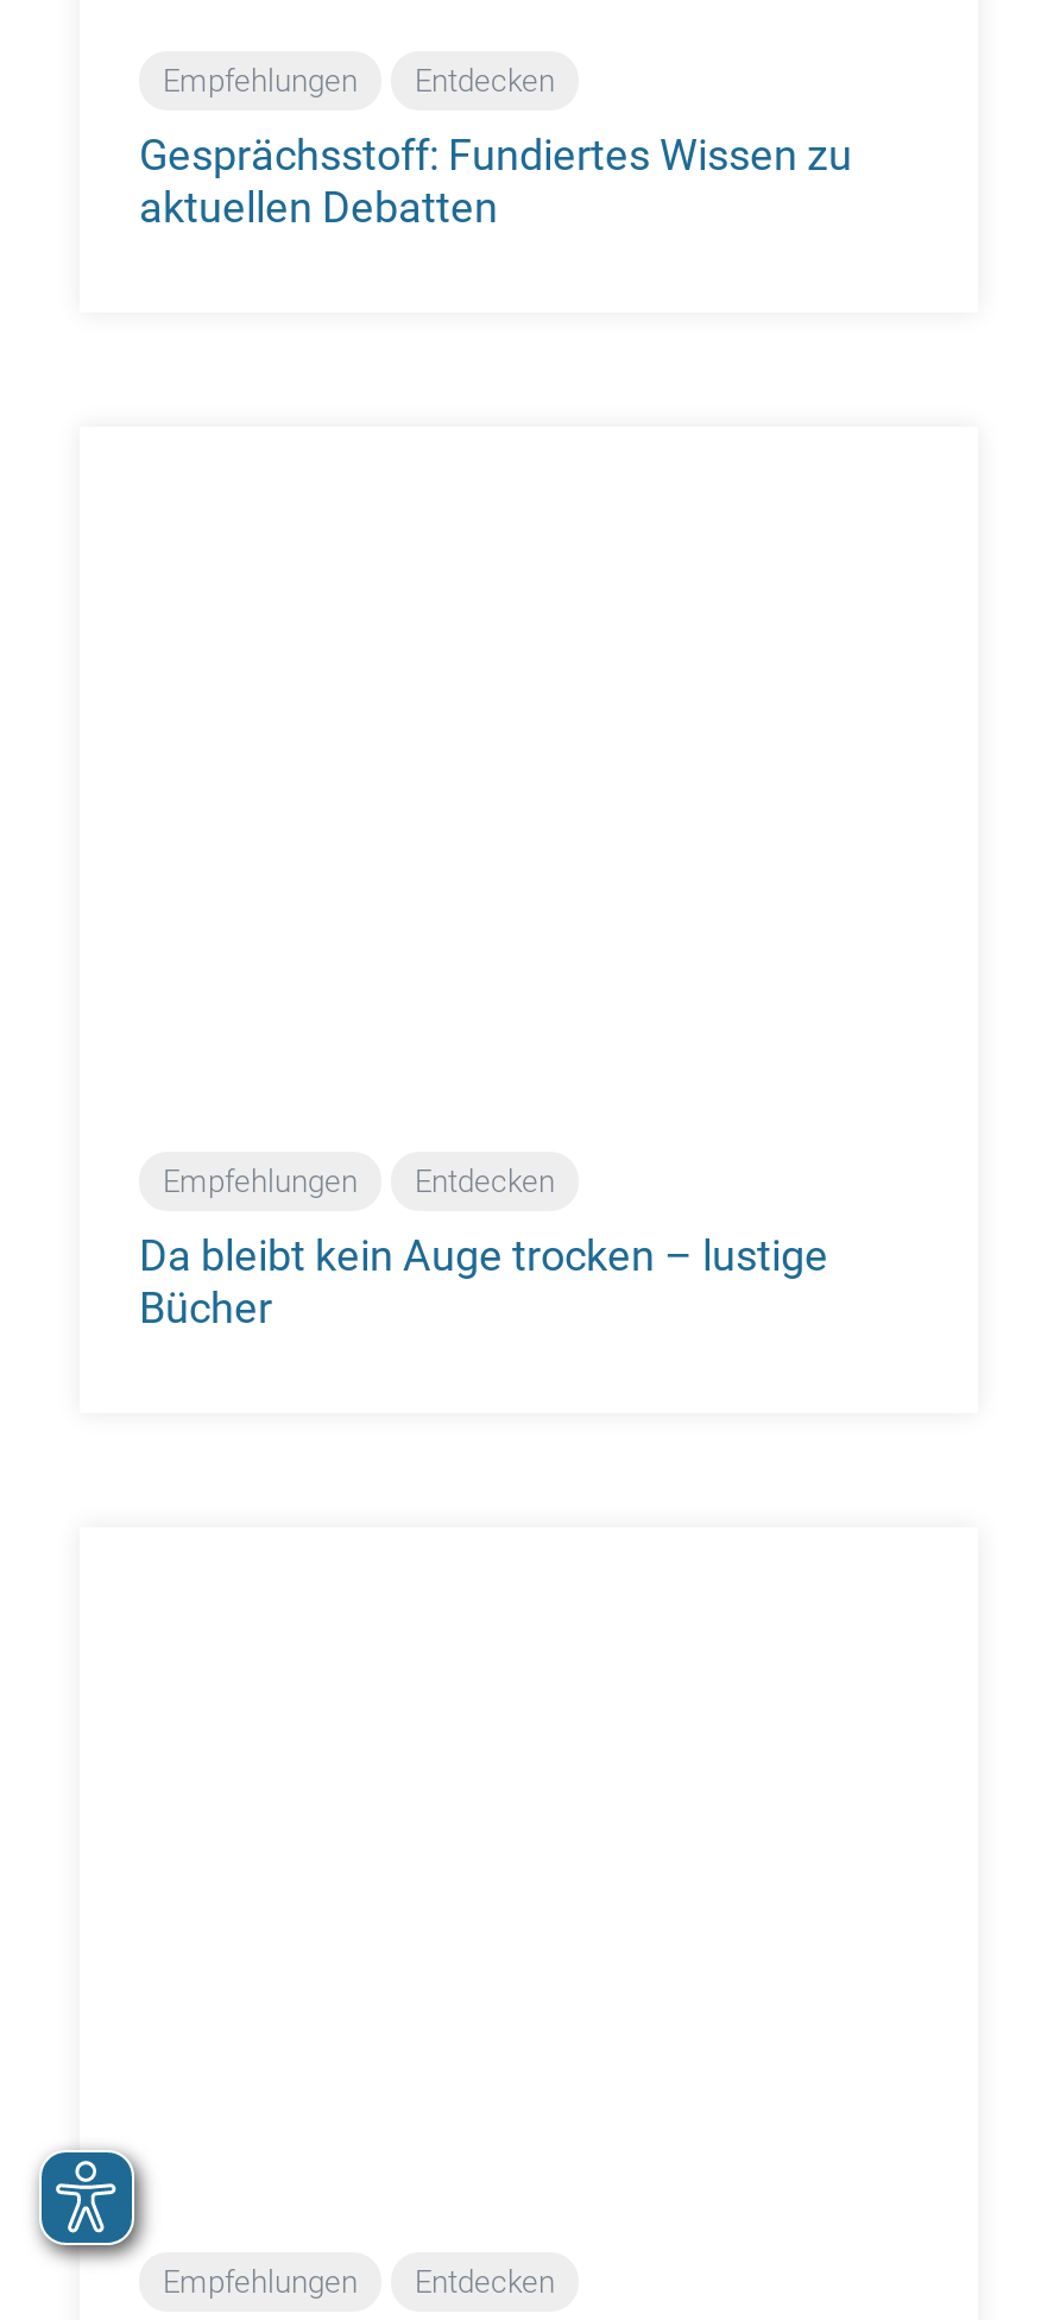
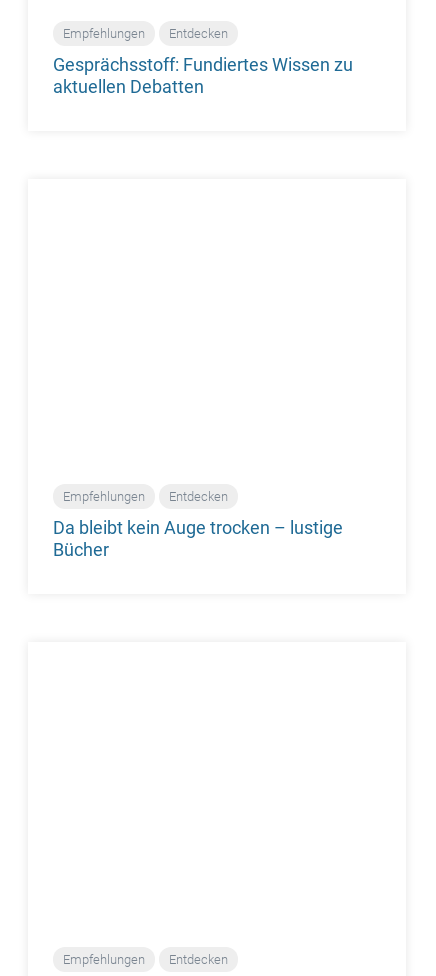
[30,2143,153,2267] [image] -> none

